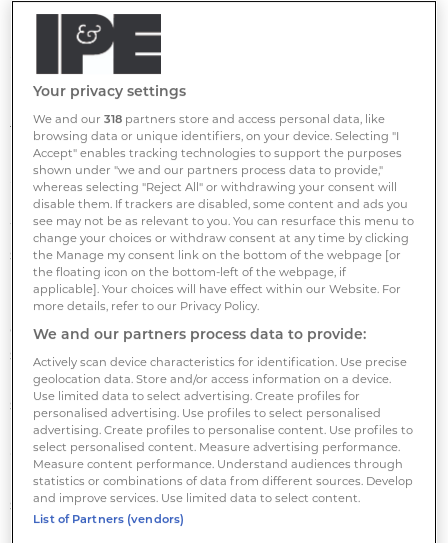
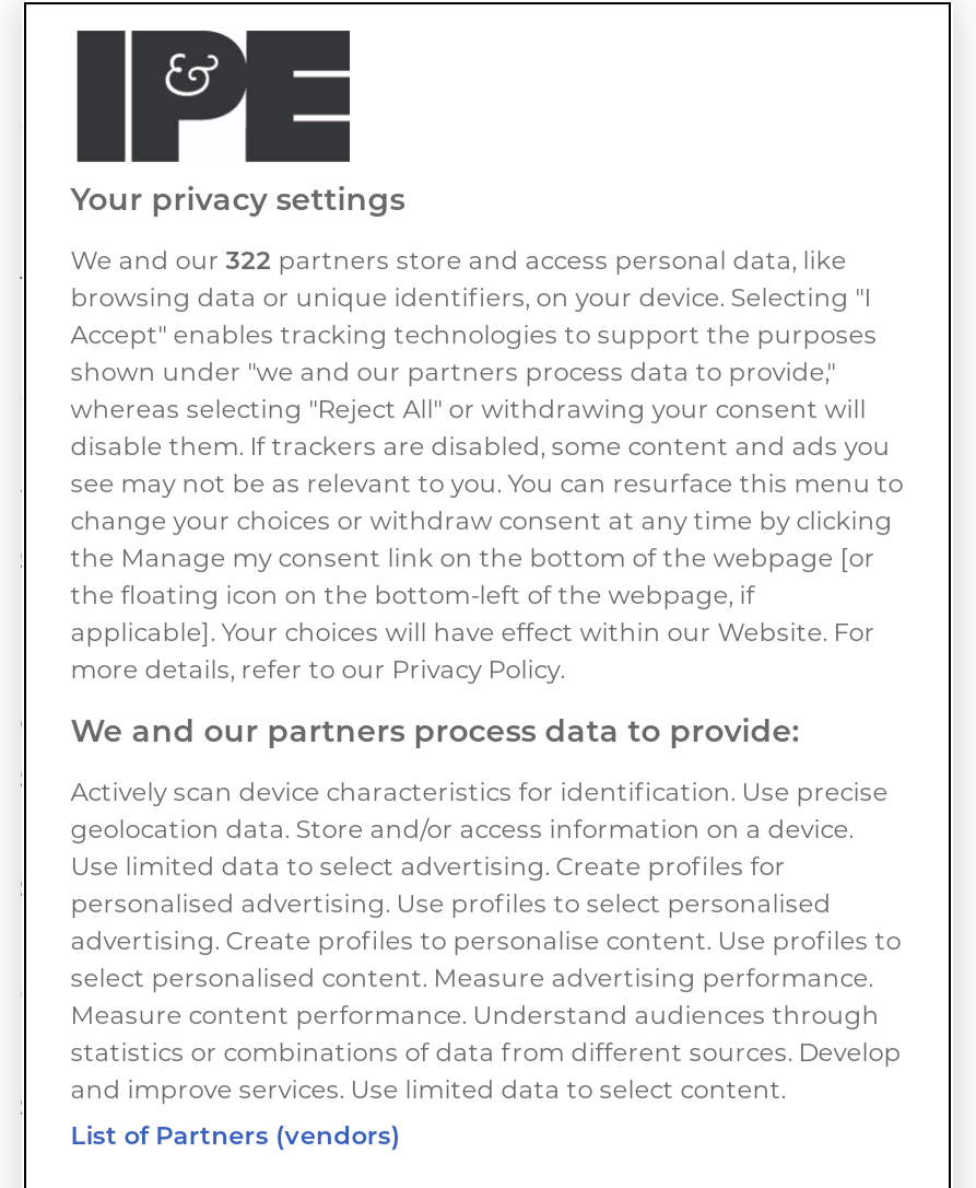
[33,112,385,126] We and our 318 partners store and access personal data, like -> [70,245,846,275] We and our 322 partners store and access personal data, like

